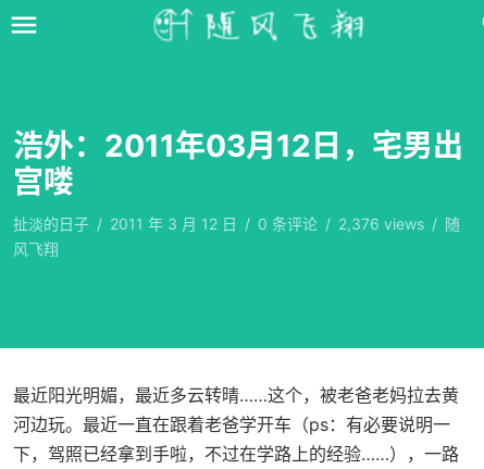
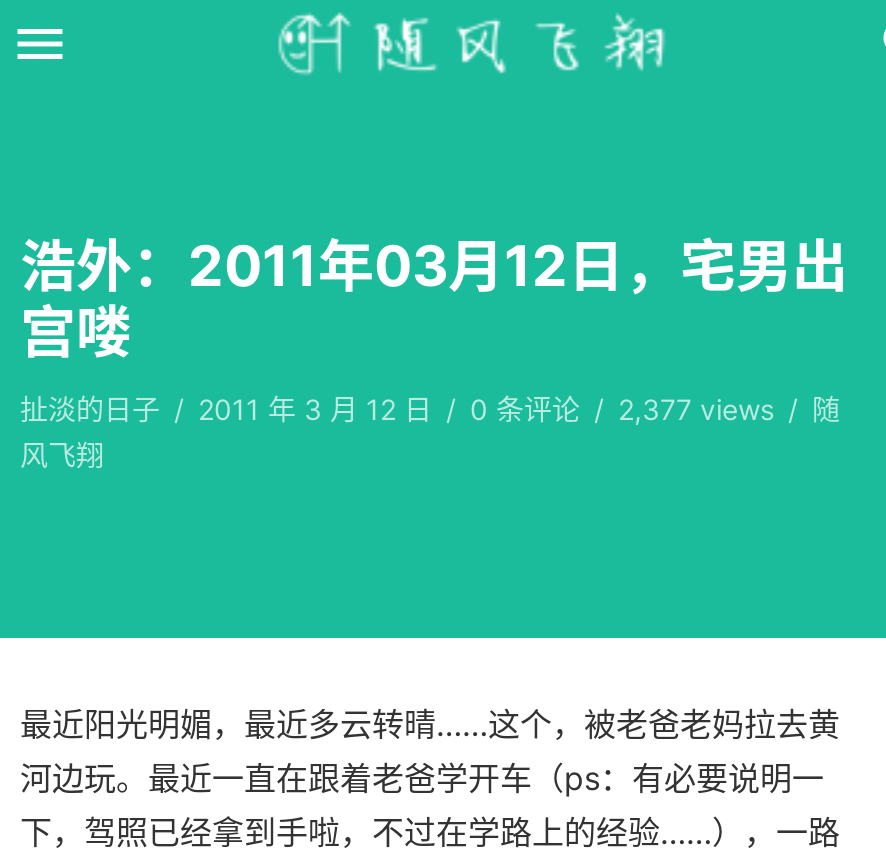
[13,214,460,233] 扯淡的日子 / 2011 年 3 月 12 日 / 0条评论 / 2,376 views / 随 -> [20,392,840,426] 扯淡的日子 / 2011 年 3 月 12 日 / 0条评论 / 2,377 views / 随

